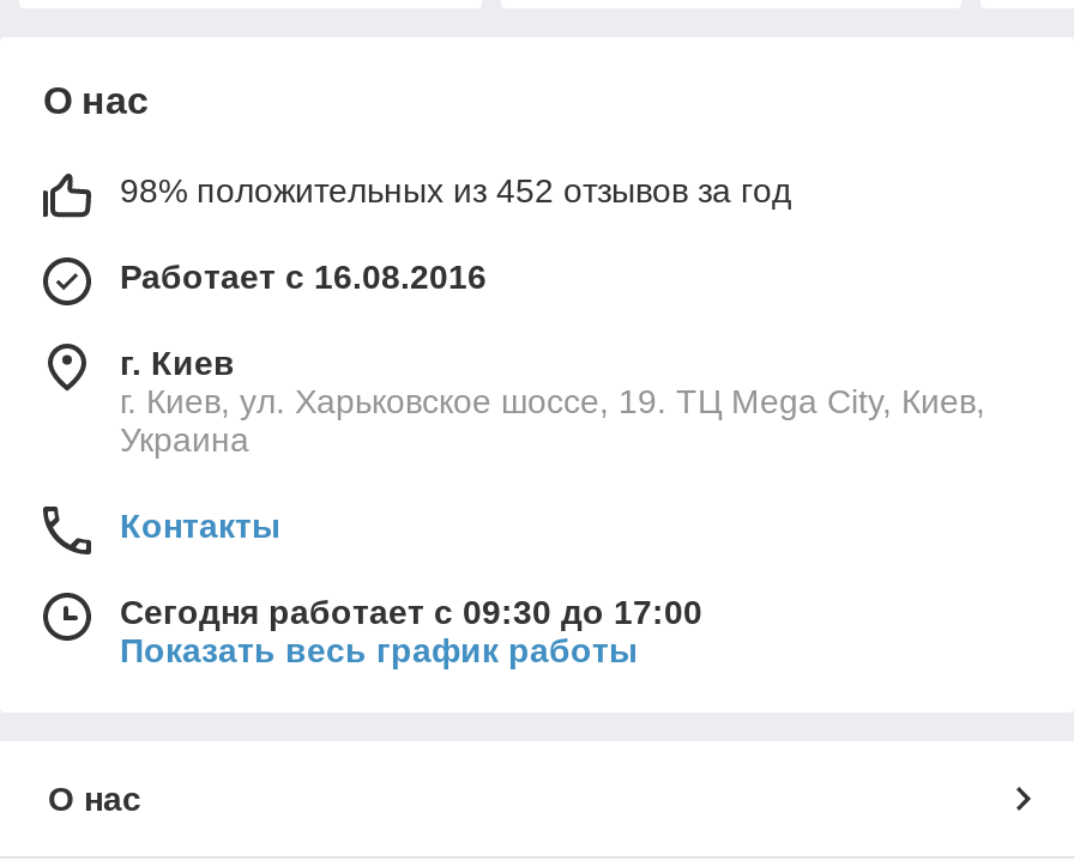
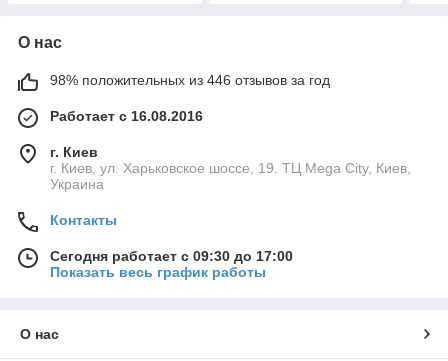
[120,172,791,211] 98% положительных из 452 отзывов за год -> [50,72,330,88] 98% положительных из 446 отзывов за год

